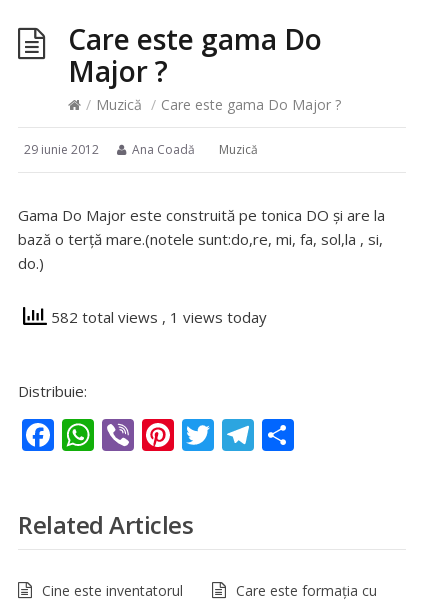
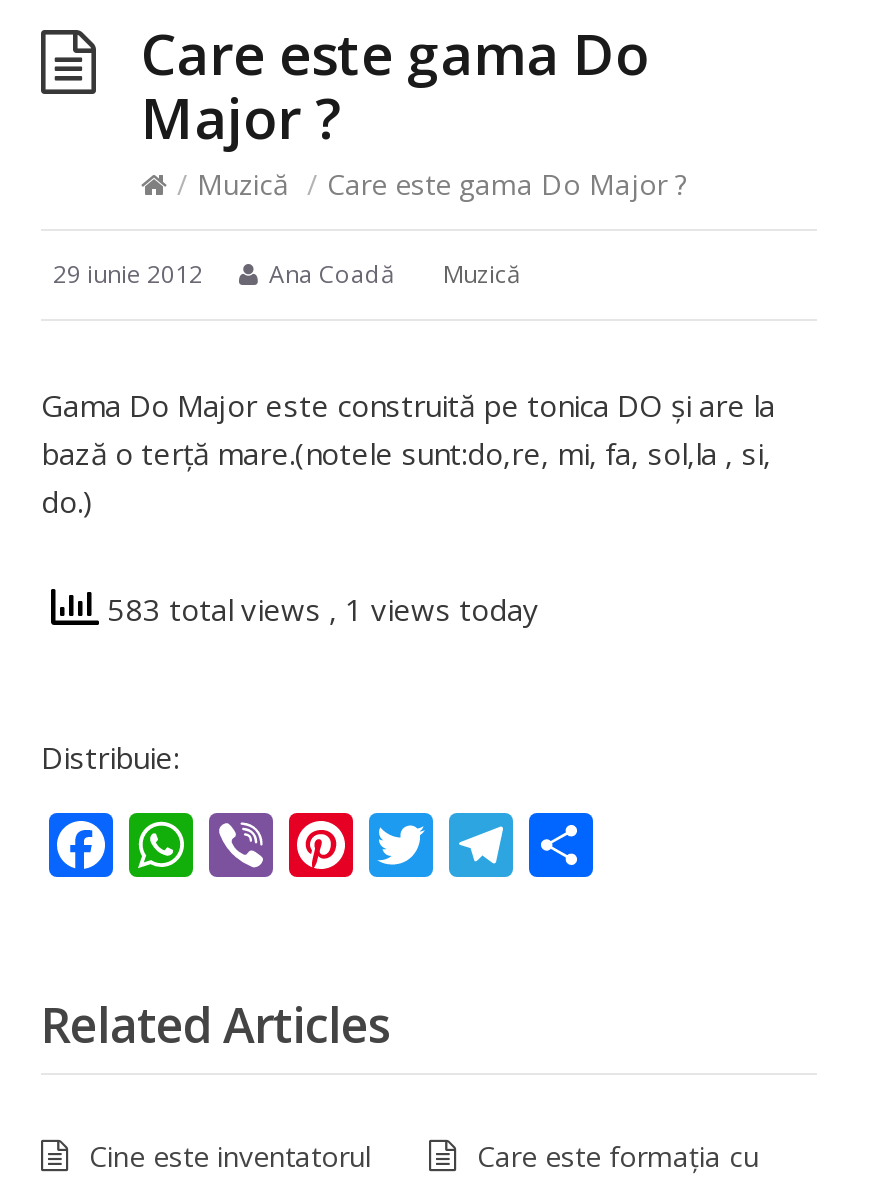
[47,307,267,327] 582 total views, 1 views today -> [99,589,539,629] 583 total views, 1 views today

